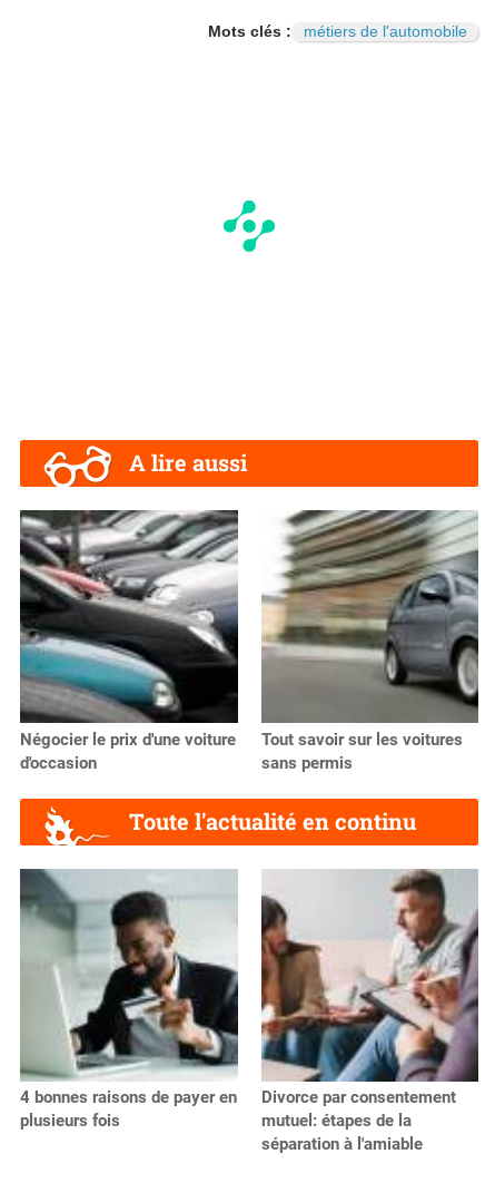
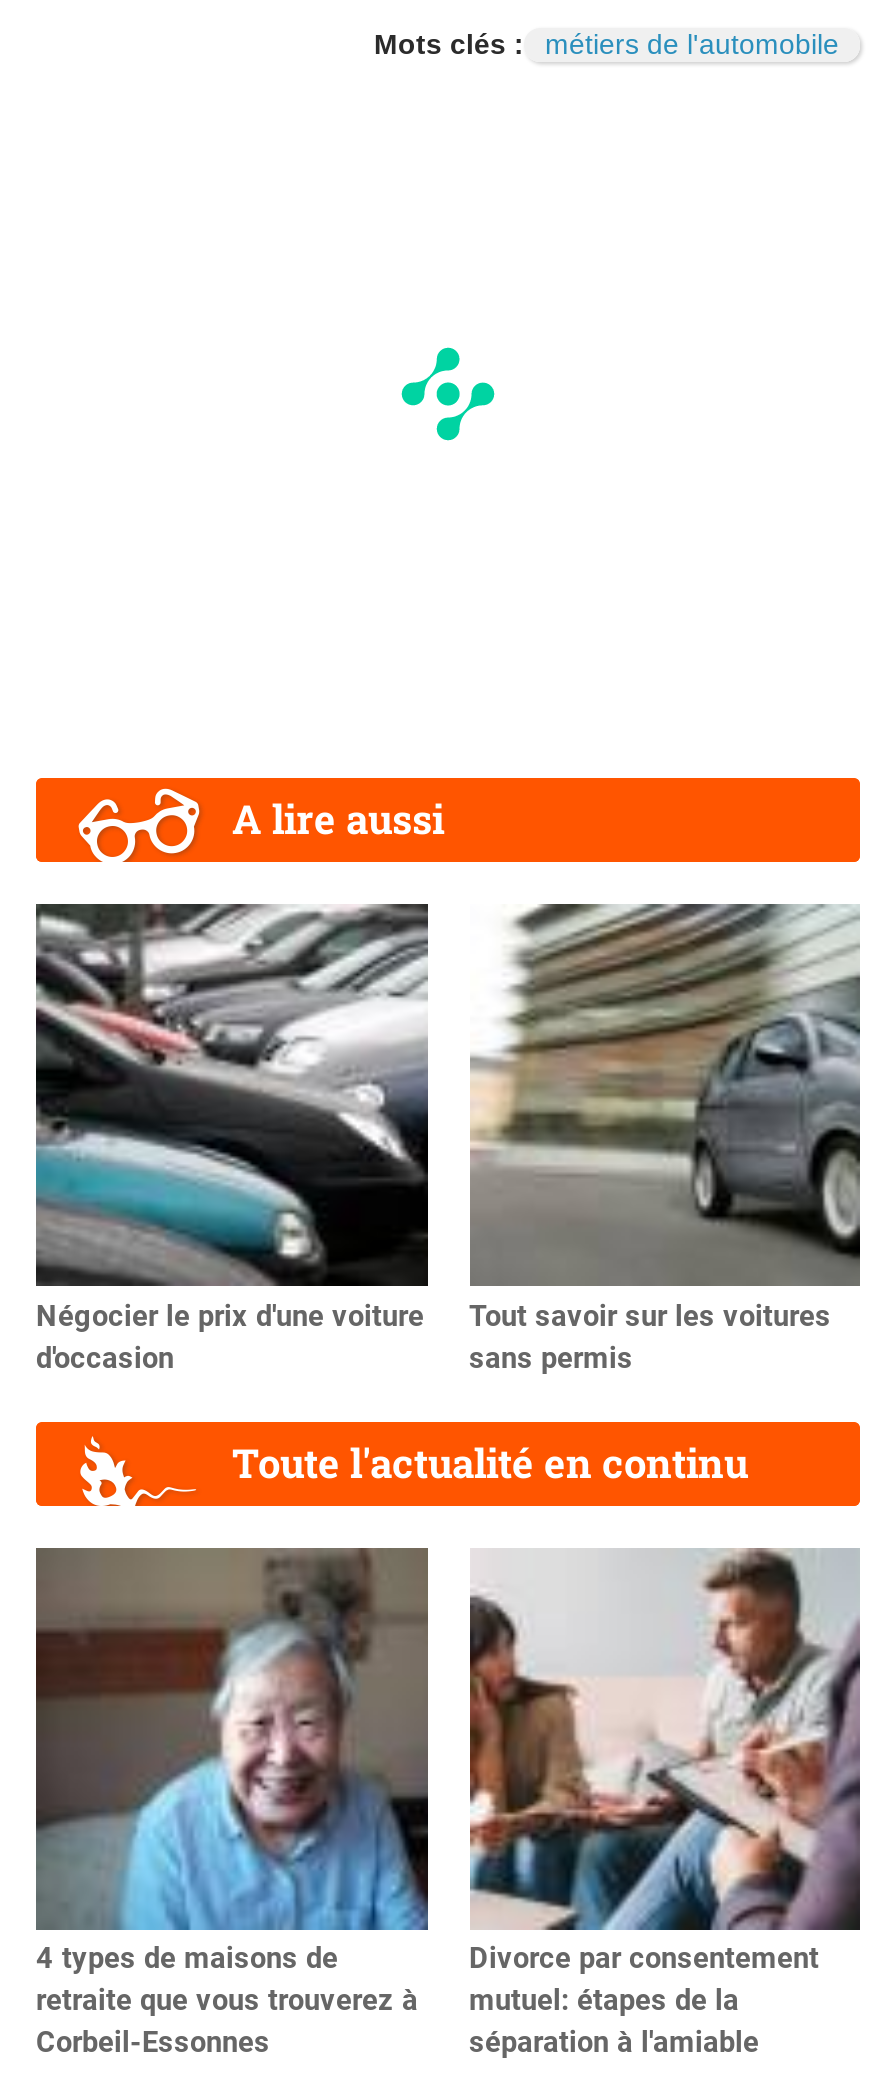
[20,869,239,1131] [image] | 4 bonnes raisons de payer en | plusieurs fois -> [36,1548,430,2061] [image] | 4 types de maisons de | retraite que vous trouverez à | Corbeil-Essonnes

